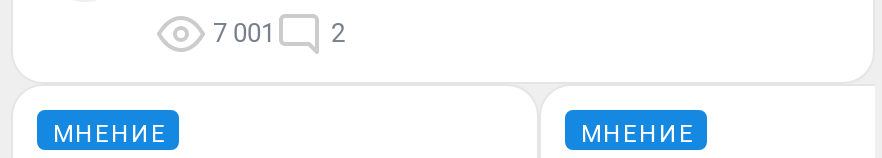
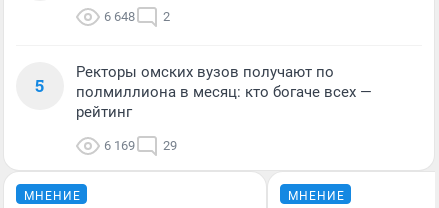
[213,18,345,48] 7 001 2 -> [104,9,170,24] 6 648 2
none -> [35,74,45,97] 5
none -> [76,63,372,153] Ректоры омских вузов получают по | полмиллиона в месяц: кто богаче всех — | рейтинг | 6 169 | 29

